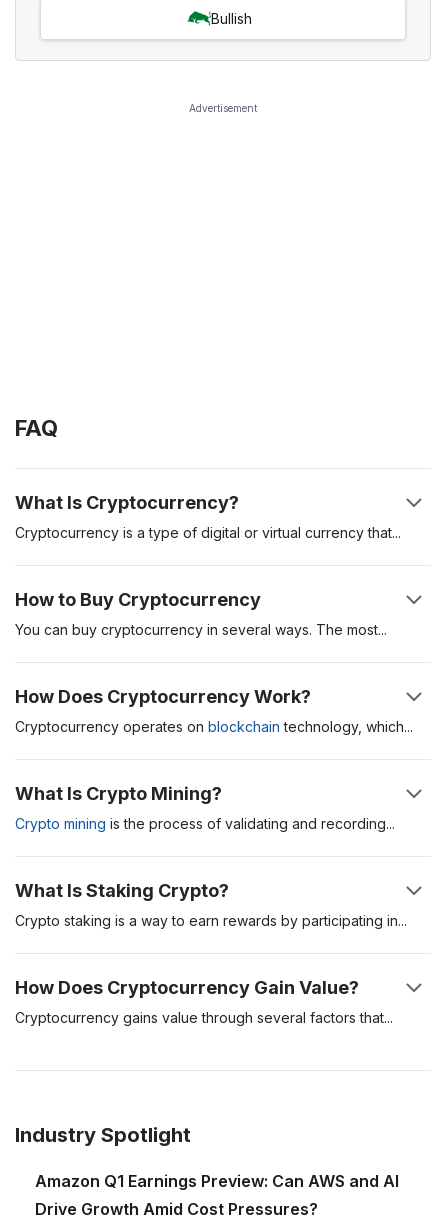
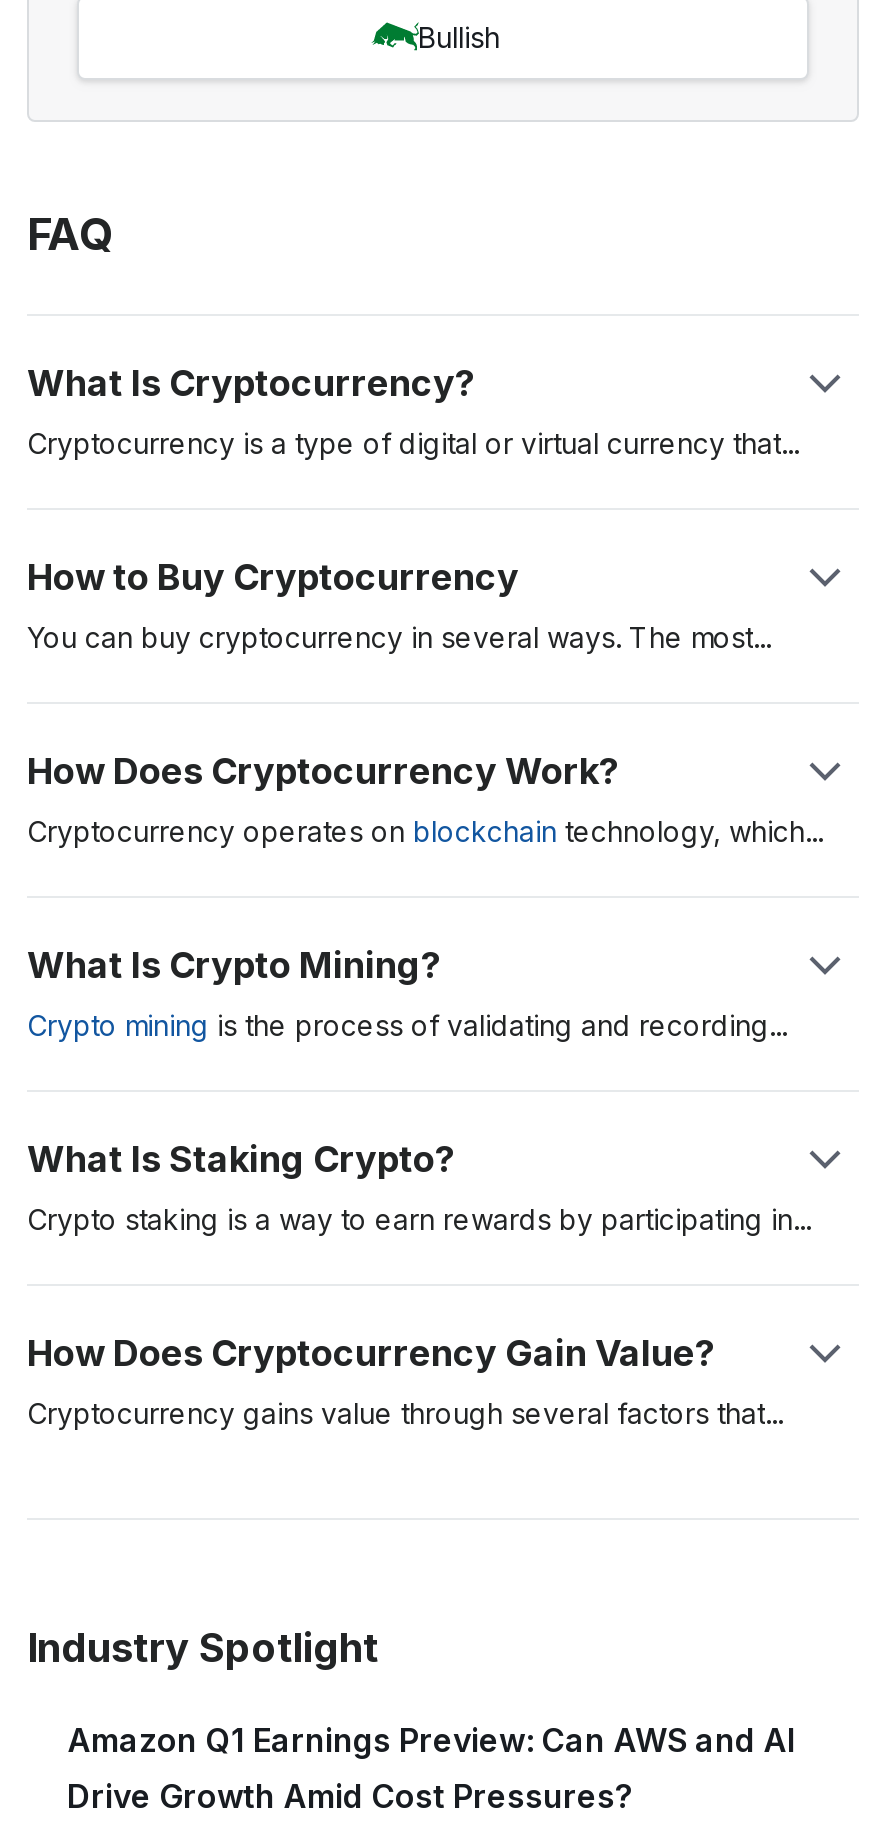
[189,102,257,114] Advertisement -> none

